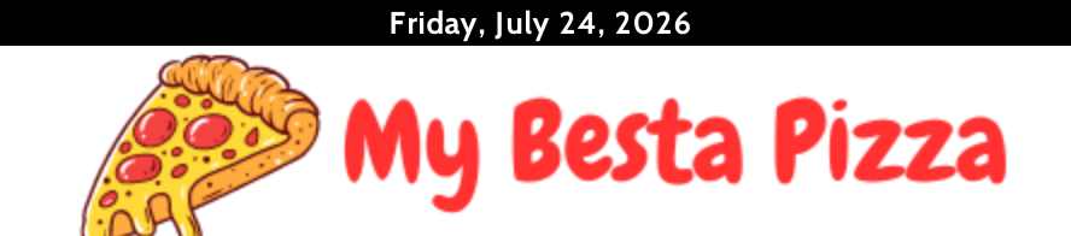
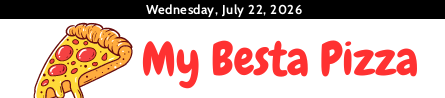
[389,5,692,41] Friday, July 24, 2026 -> [146,2,302,17] Wednesday, July 22, 2026

